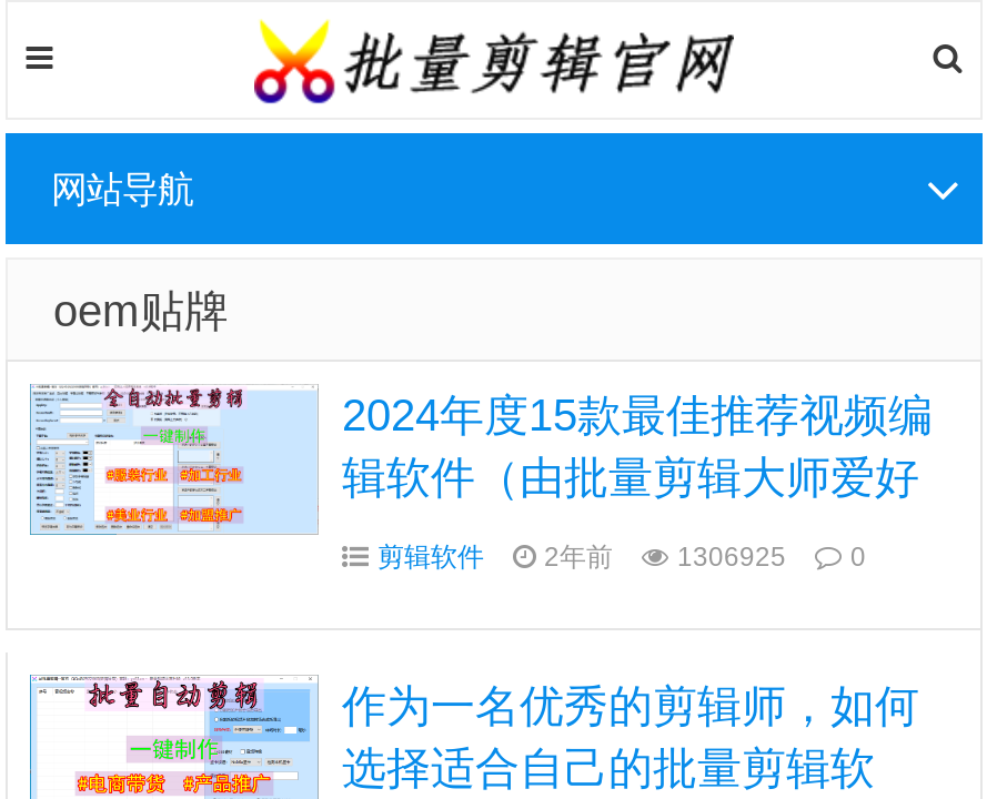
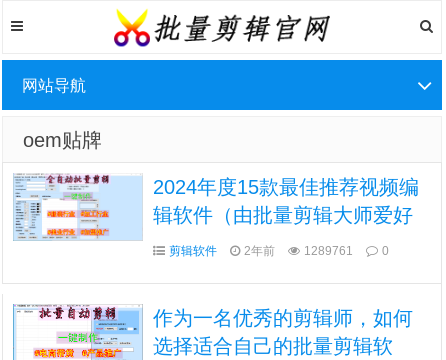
[677,542,786,573] 1306925 -> [304,244,353,258] 1289761

